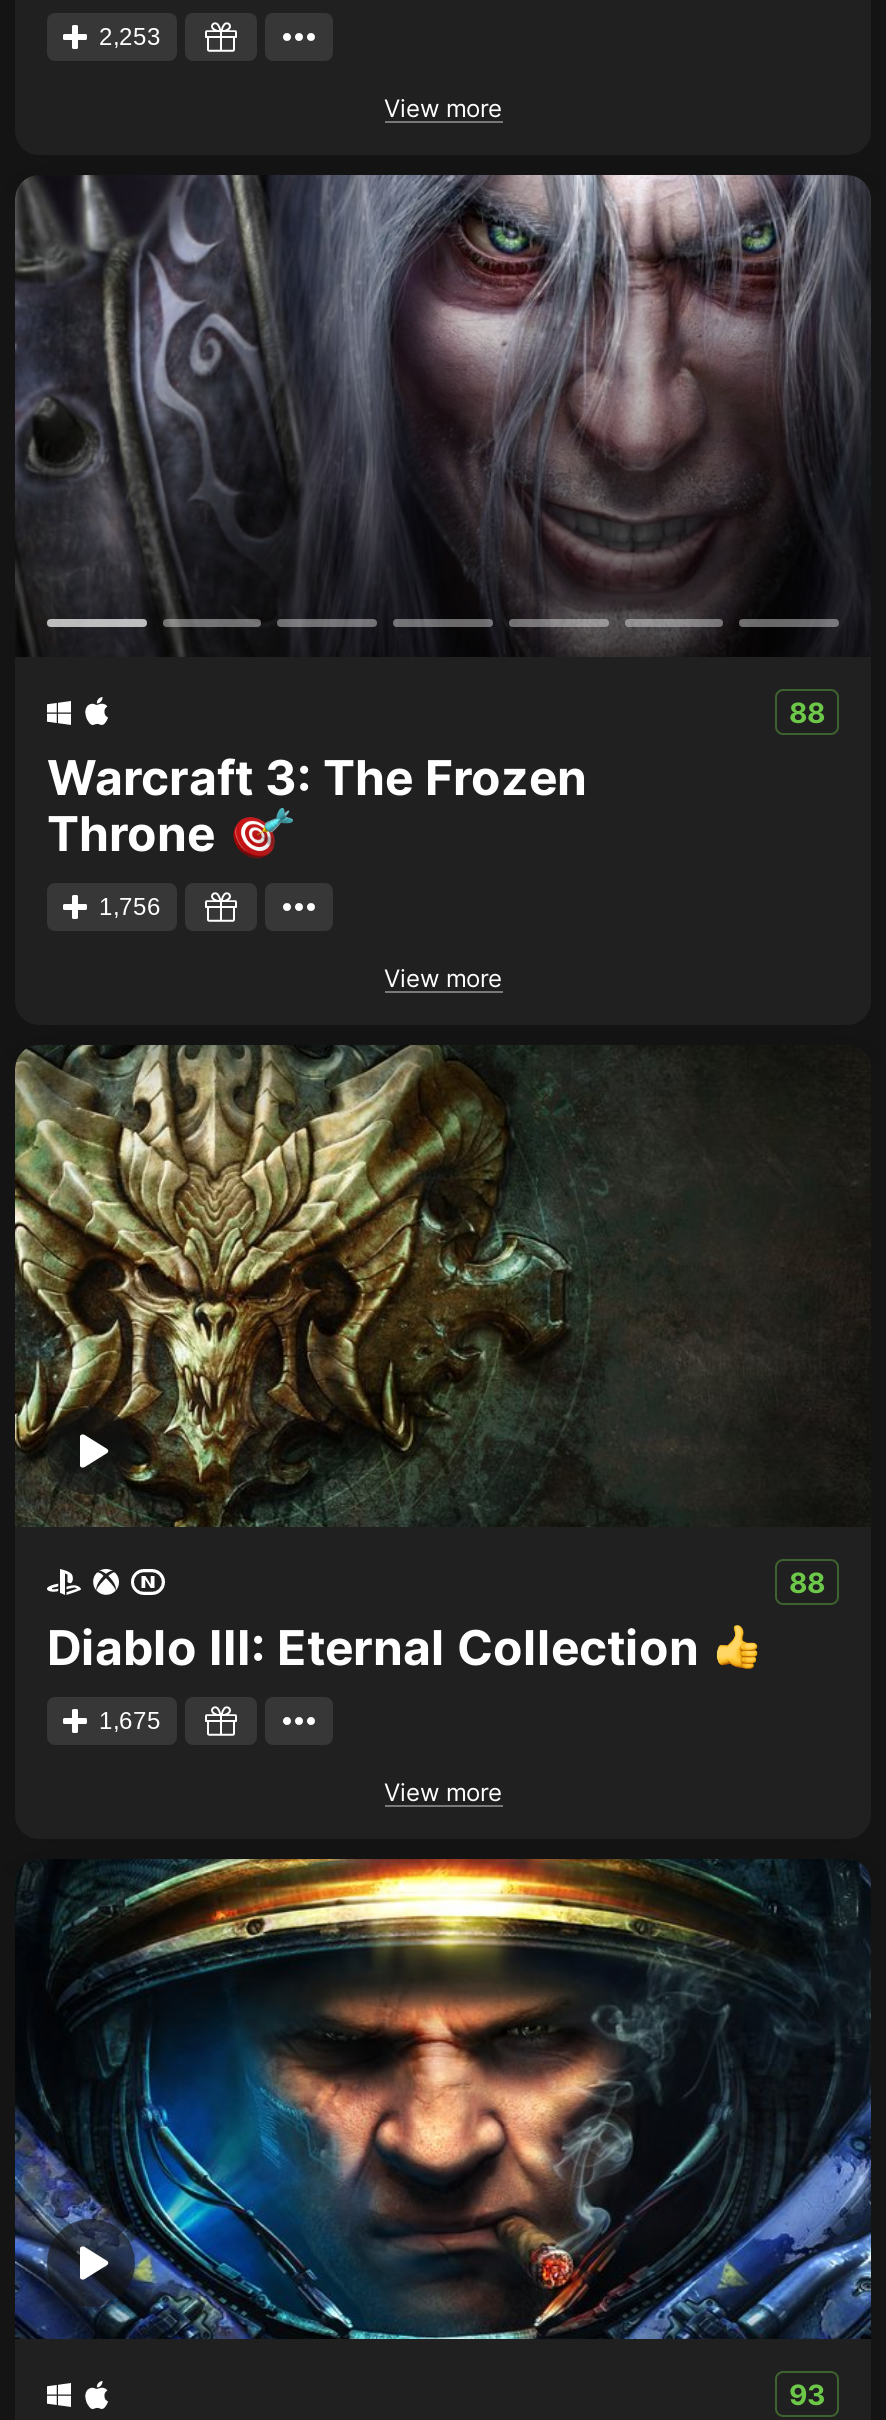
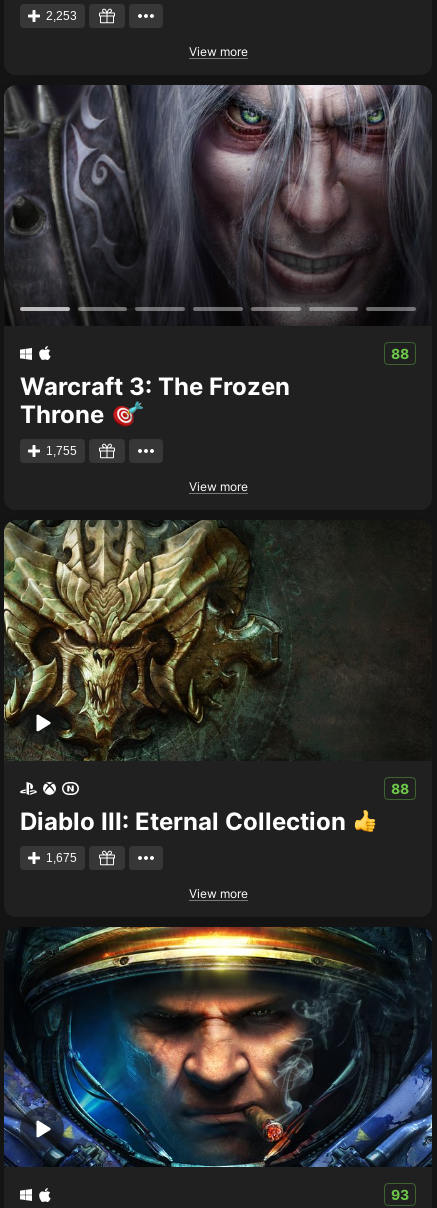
[99,893,161,921] 1,756 -> [46,444,77,458] 1,755

